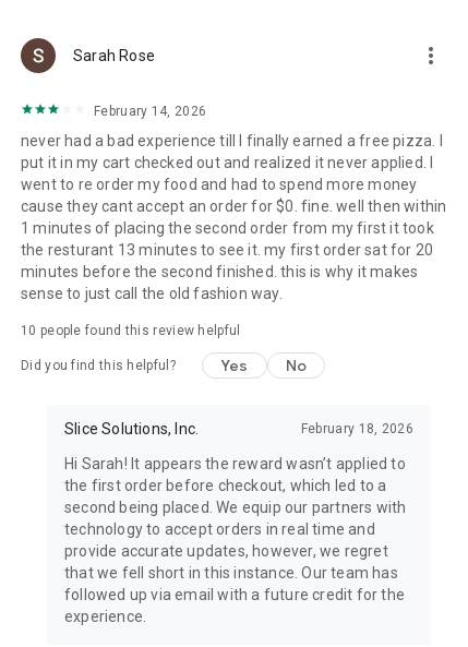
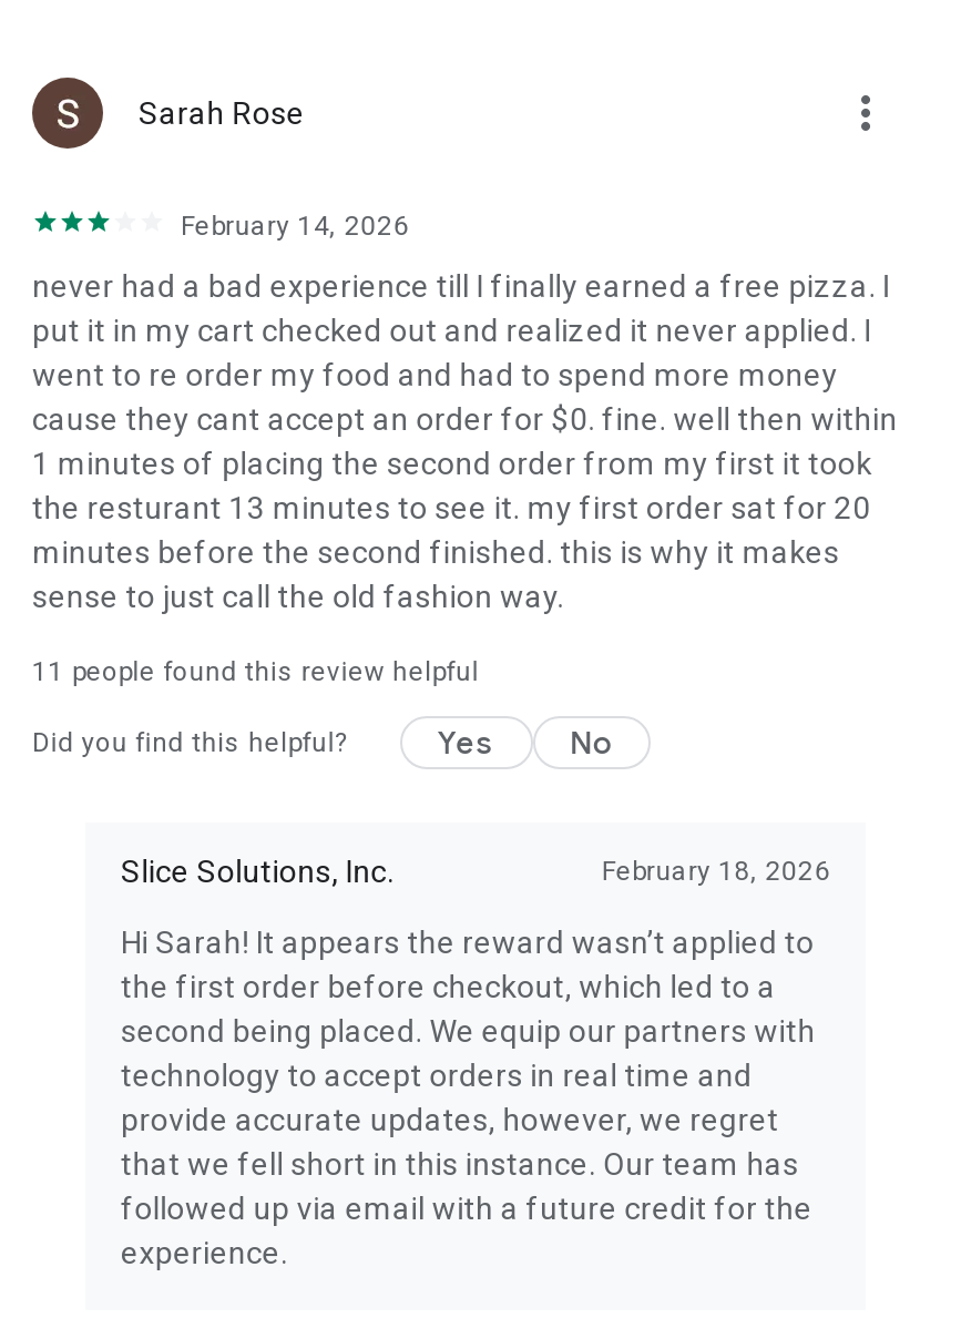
[21,323,241,338] 10 people found this review helpful -> [32,656,479,687] 11 people found this review helpful

